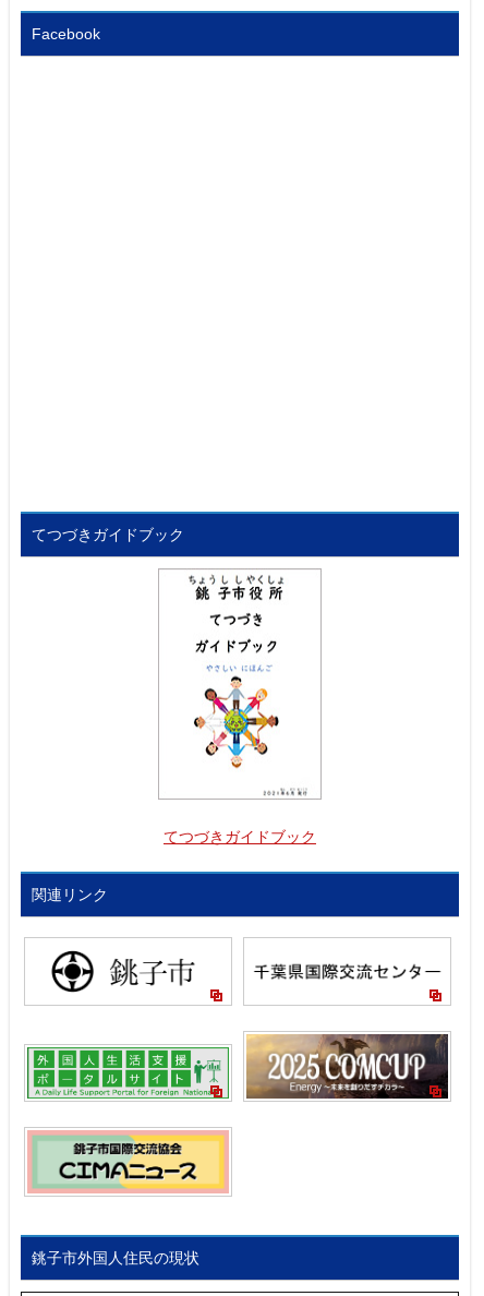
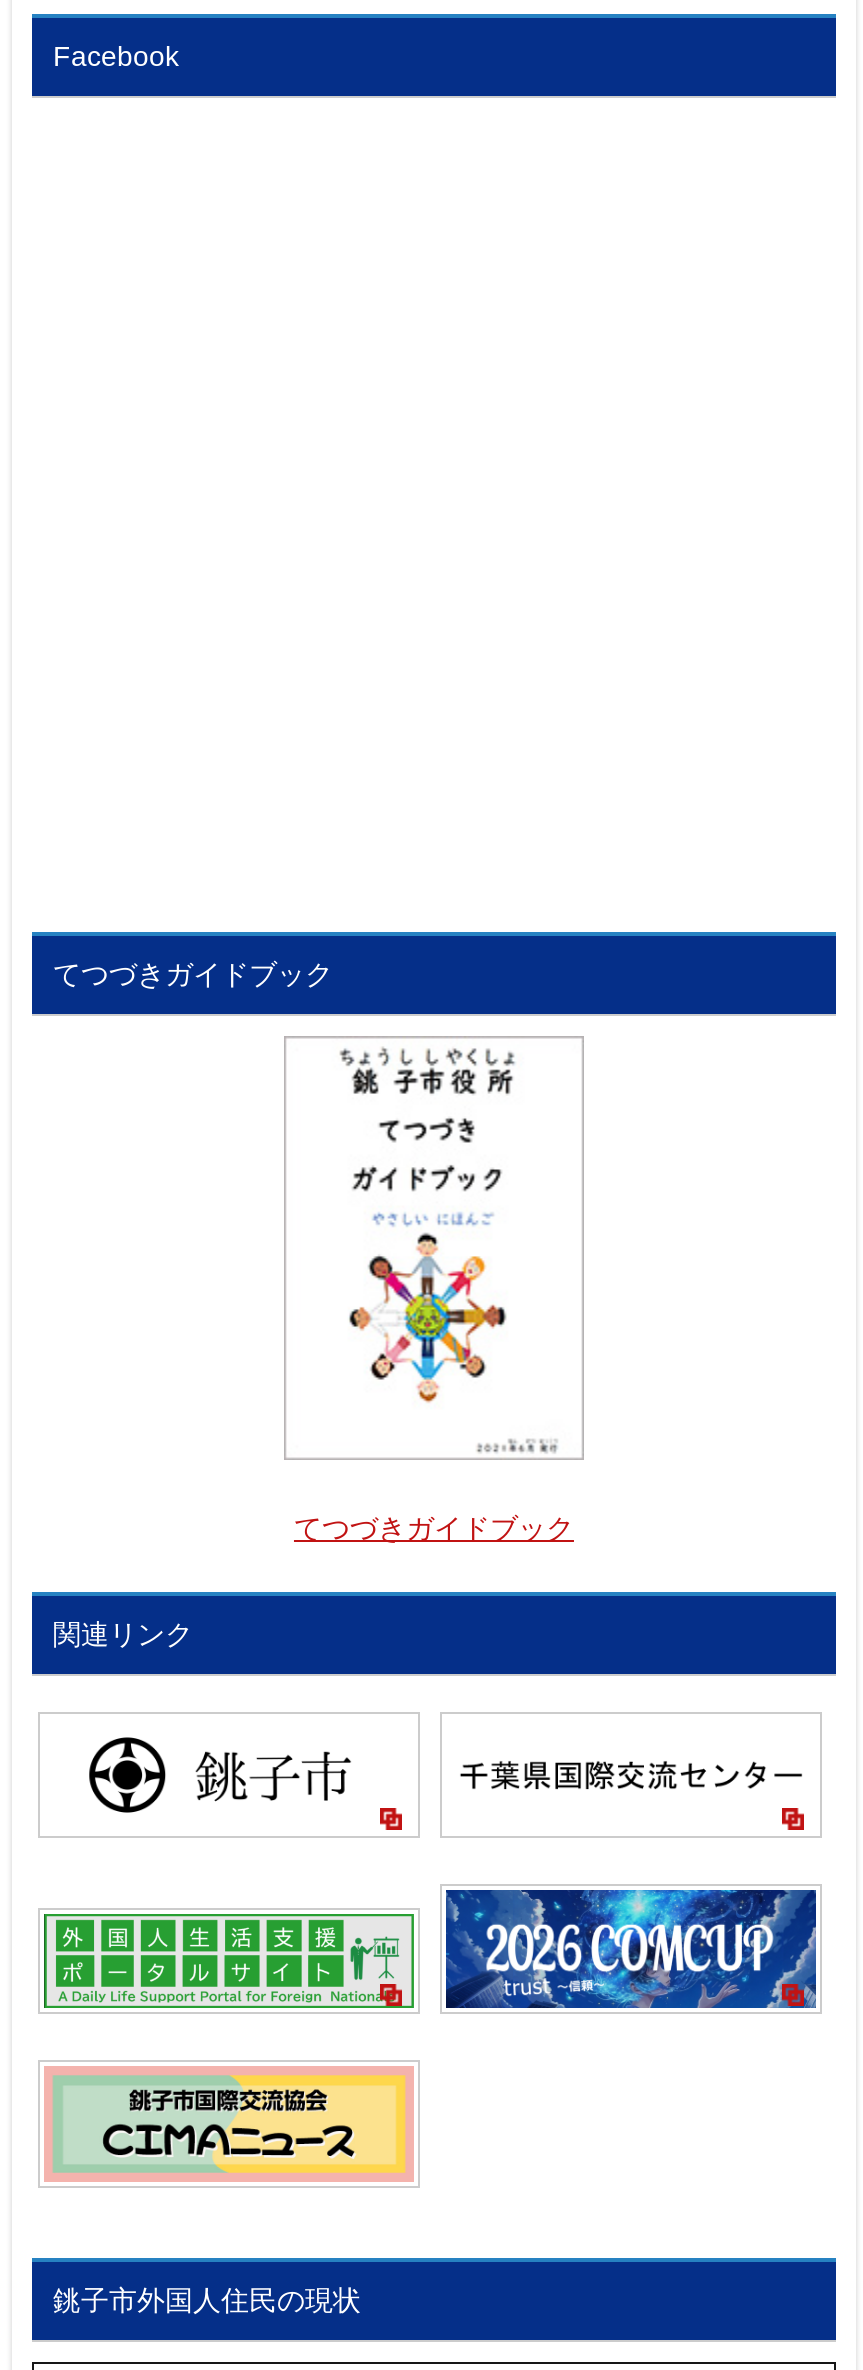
[245,1033,449,1100] [image] -> [444,1888,818,2010] [image]

